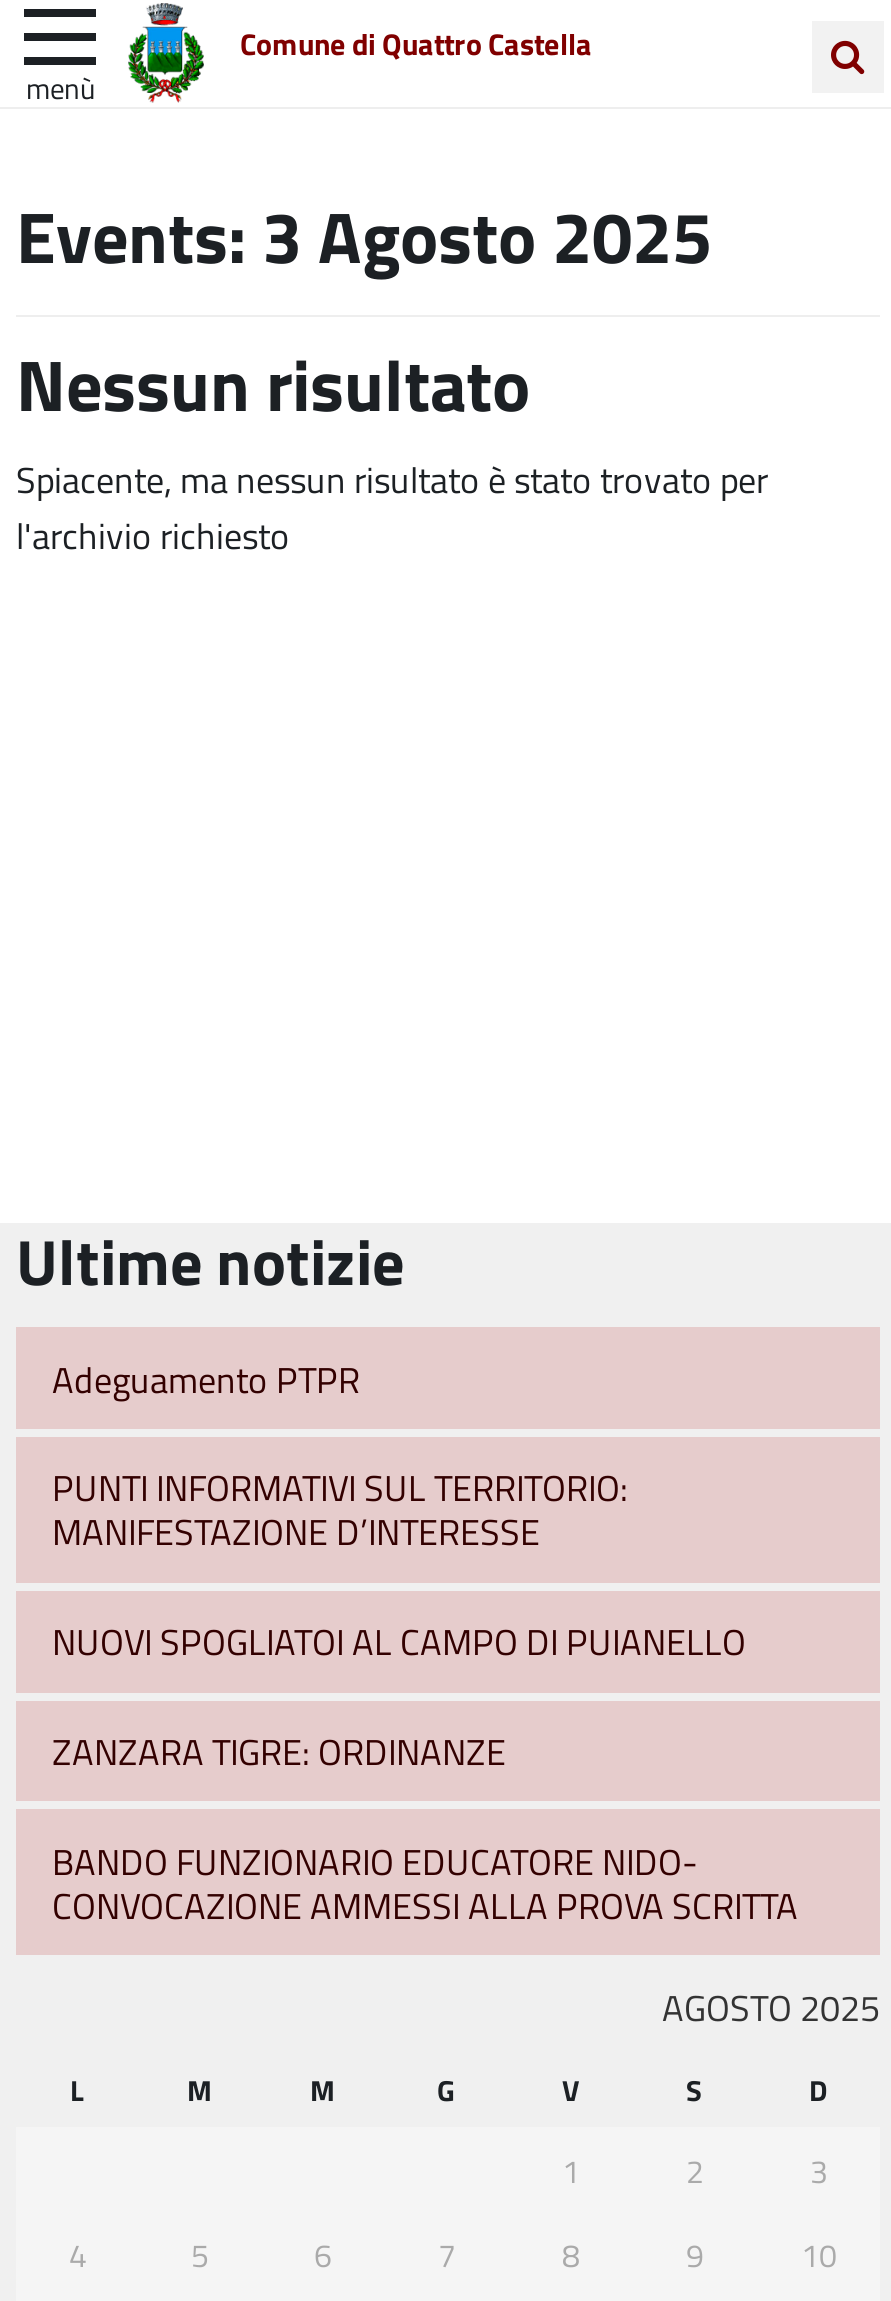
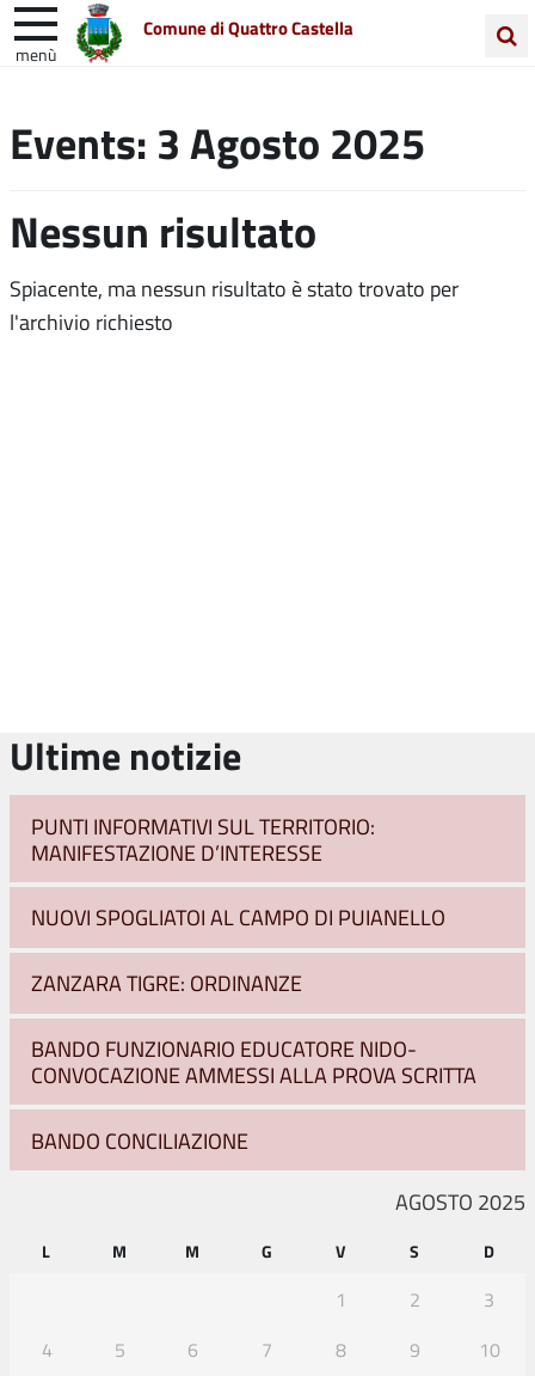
[52,1354,360,1402] Adeguamento PTPR -> none
moved [52,1464,798,1928] -> [31,811,476,1089]: PUNTI INFORMATIVI SUL TERRITORIO: | MANIFESTAZIONE D’INTERESSE | NUOVI SPOGLIATOI AL CAMPO DI PUIANELLO | ZANZARA TIGRE: ORDINANZE | BANDO FUNZIONARIO EDUCATORE NIDO- | CONVOCAZIONE AMMESSI ALLA PROVA SCRITTA
none -> [31,1126,248,1154] BANDO CONCILIAZIONE

